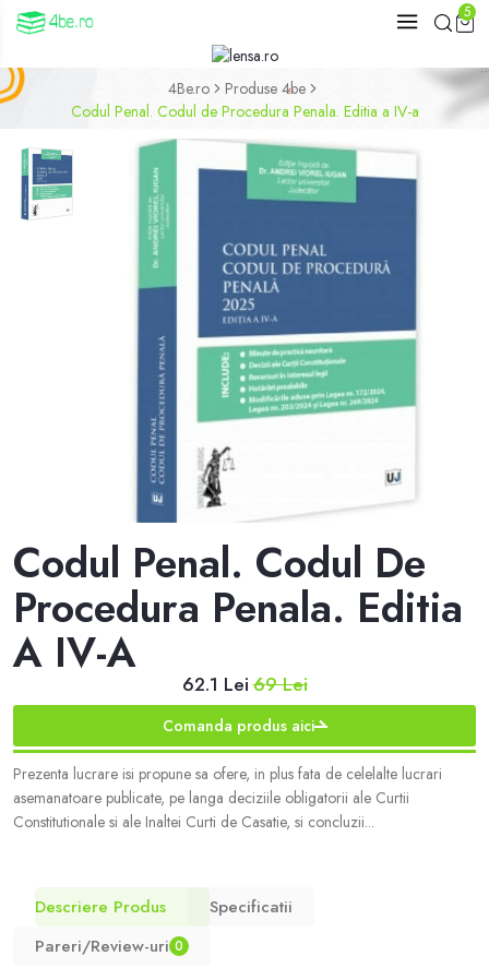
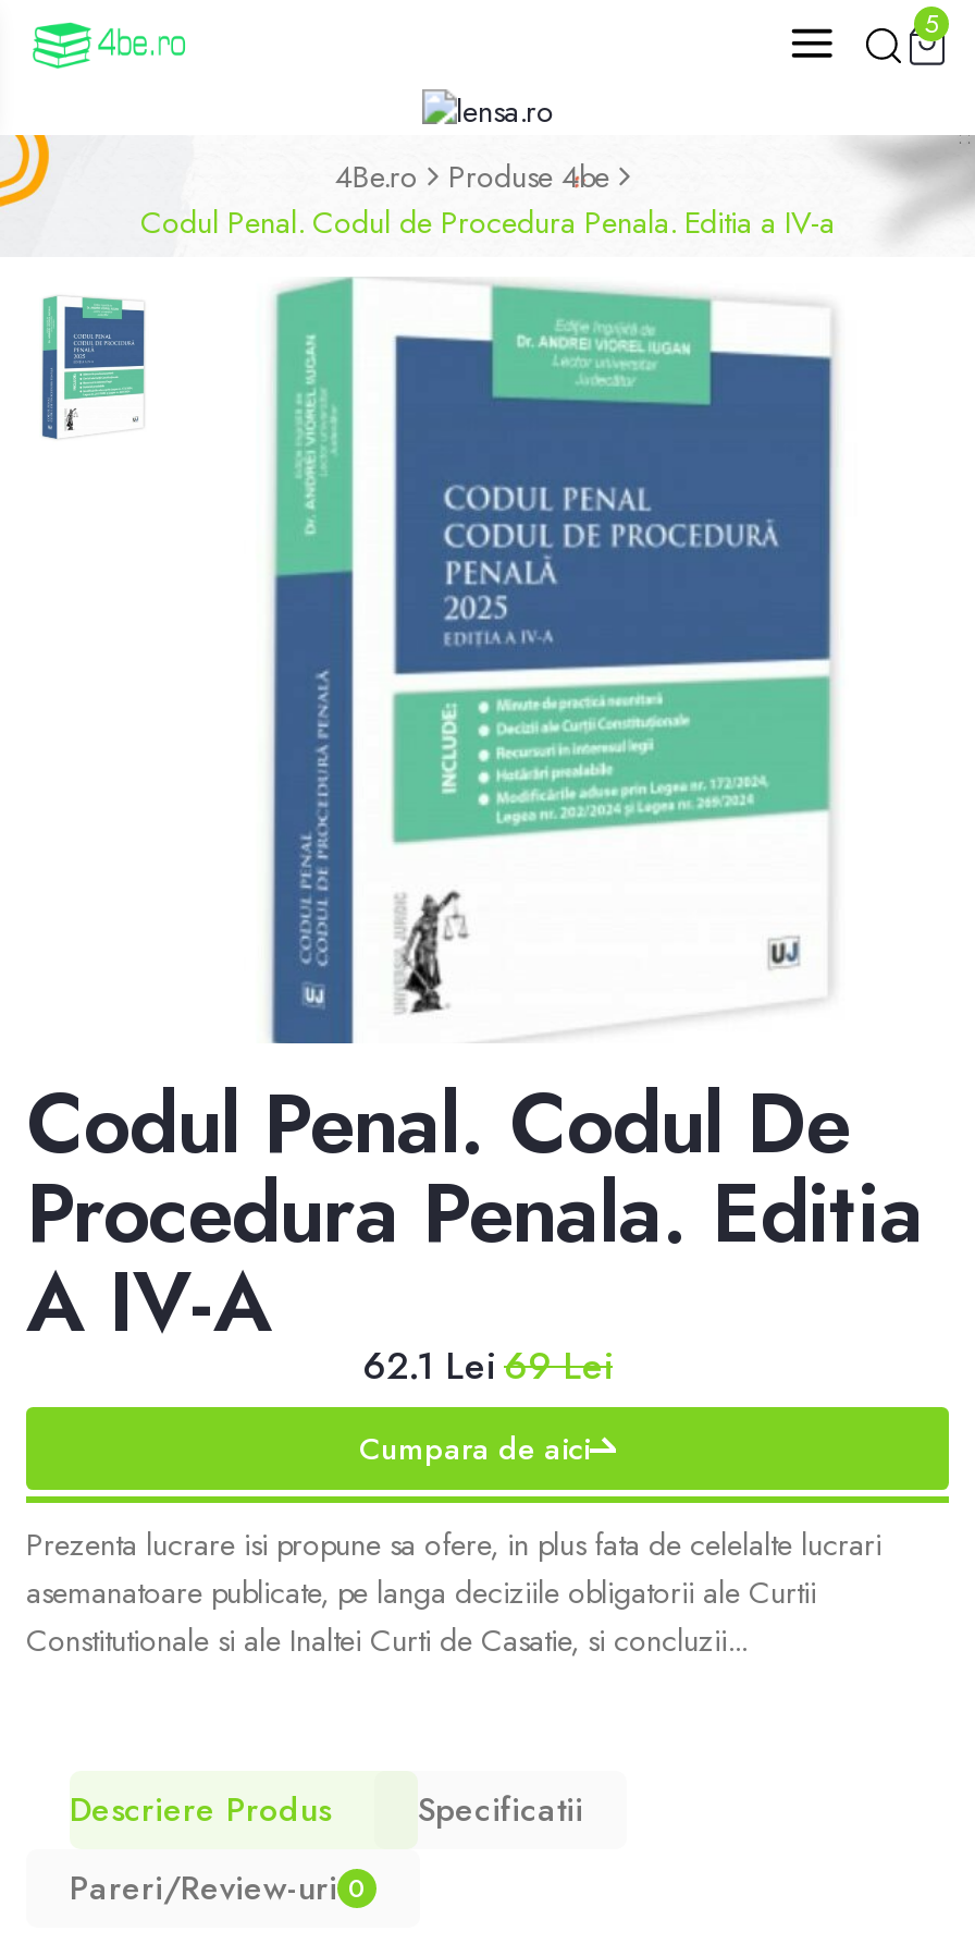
[162,714,314,736] Comanda produs aici -> [359,1426,590,1470] Cumpara de aici

